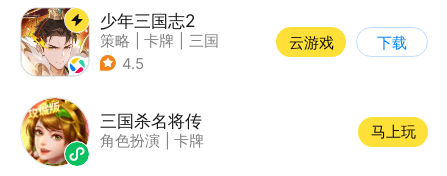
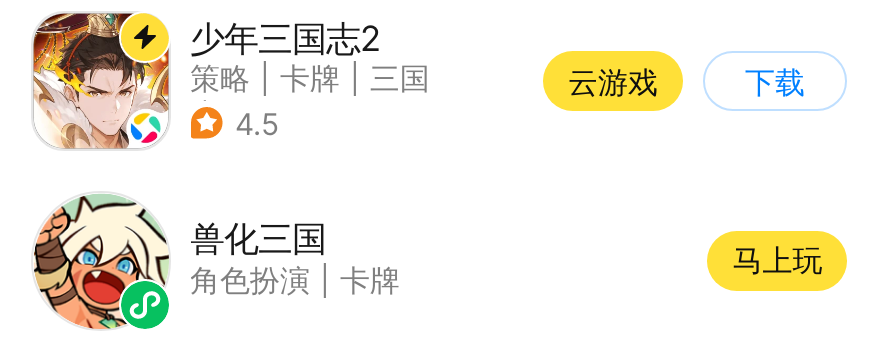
[21,97,201,167] [image] | 三国杀名将传 -> [33,193,326,331] [image] | 兽化三国

